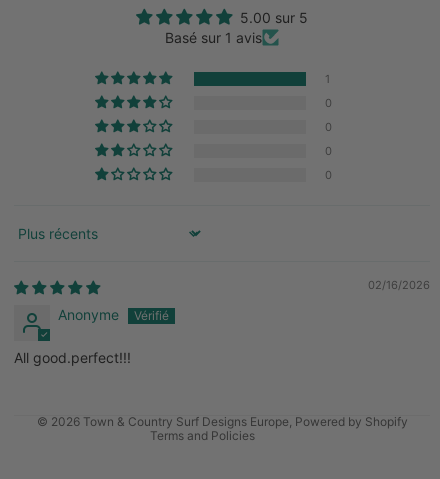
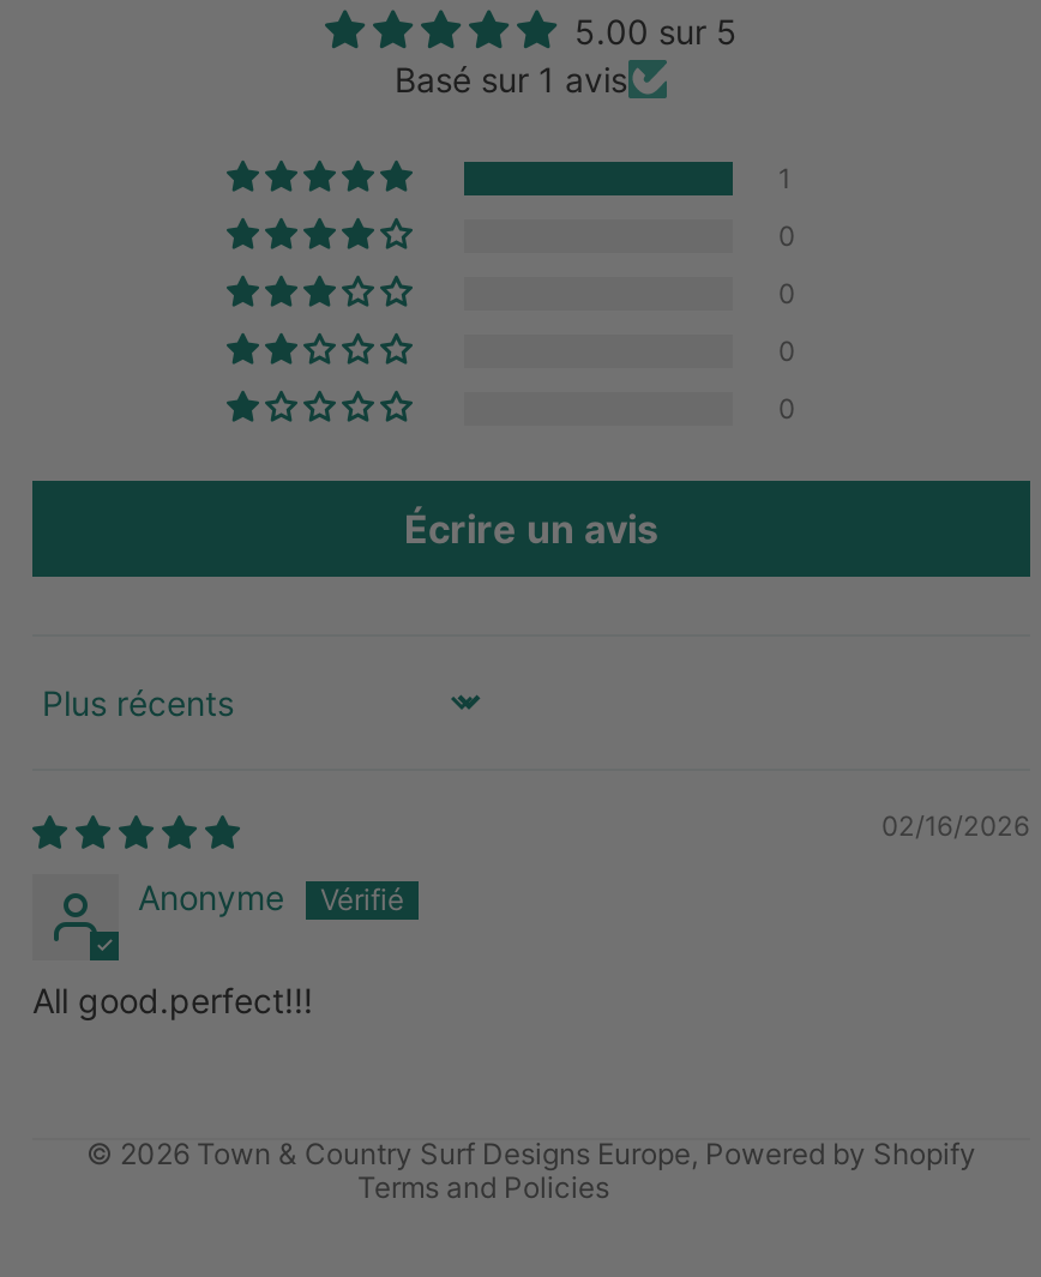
none -> [404,505,658,553] Écrire un avis

